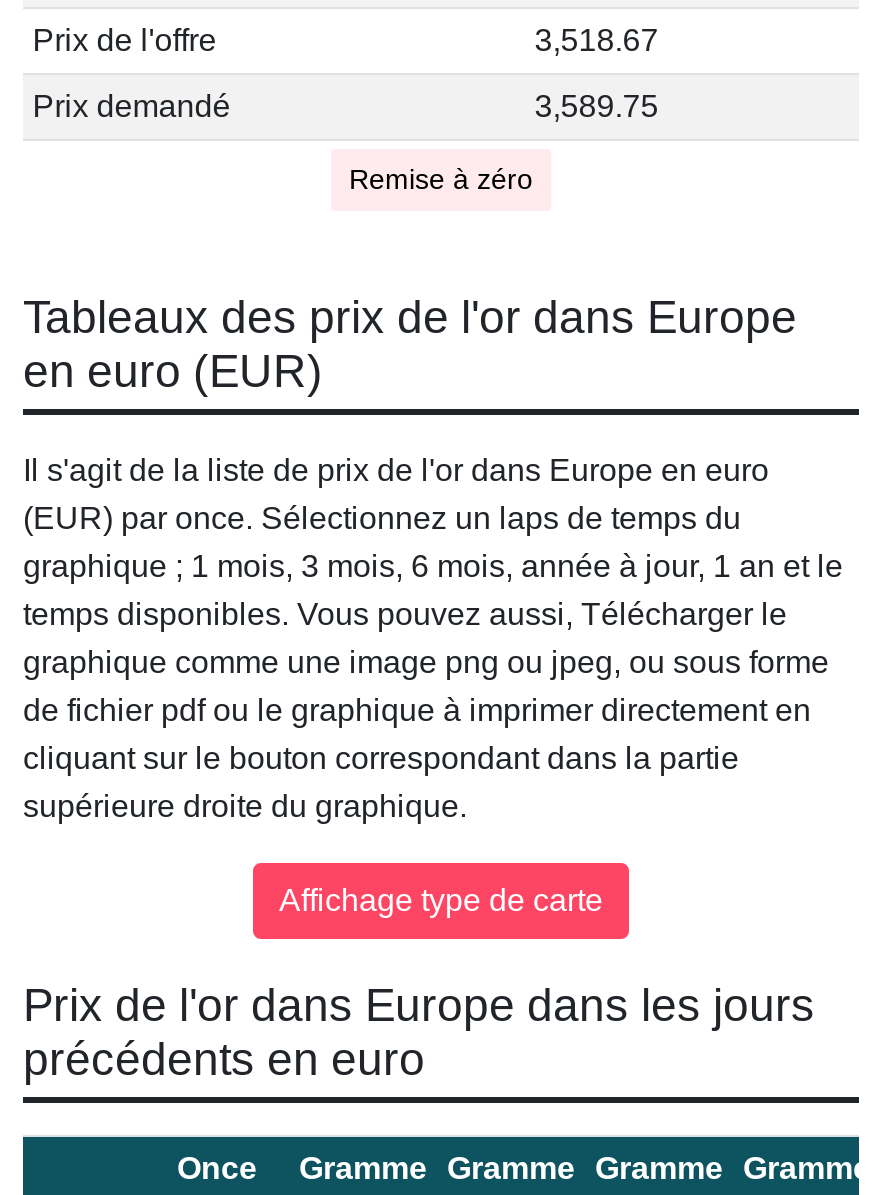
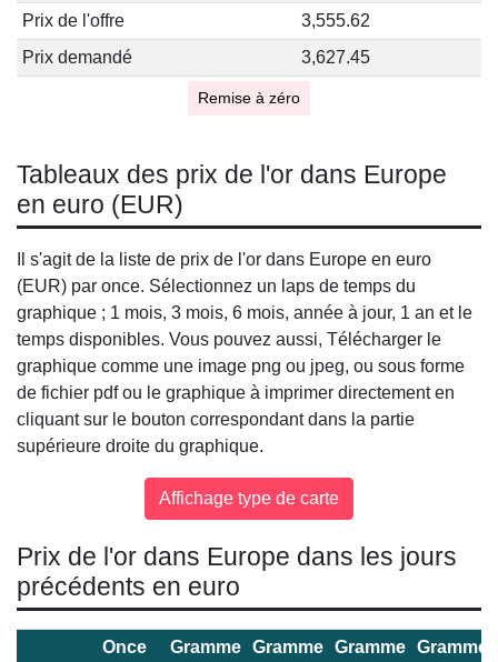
[535,23,659,57] 3,518.67 -> [301,11,370,30] 3,555.62
[535,89,659,123] 3,589.75 -> [301,48,370,67] 3,627.45

